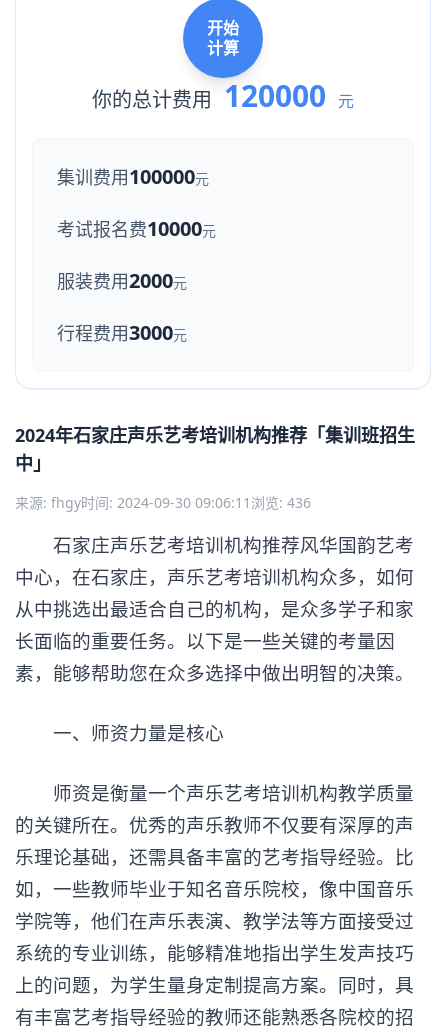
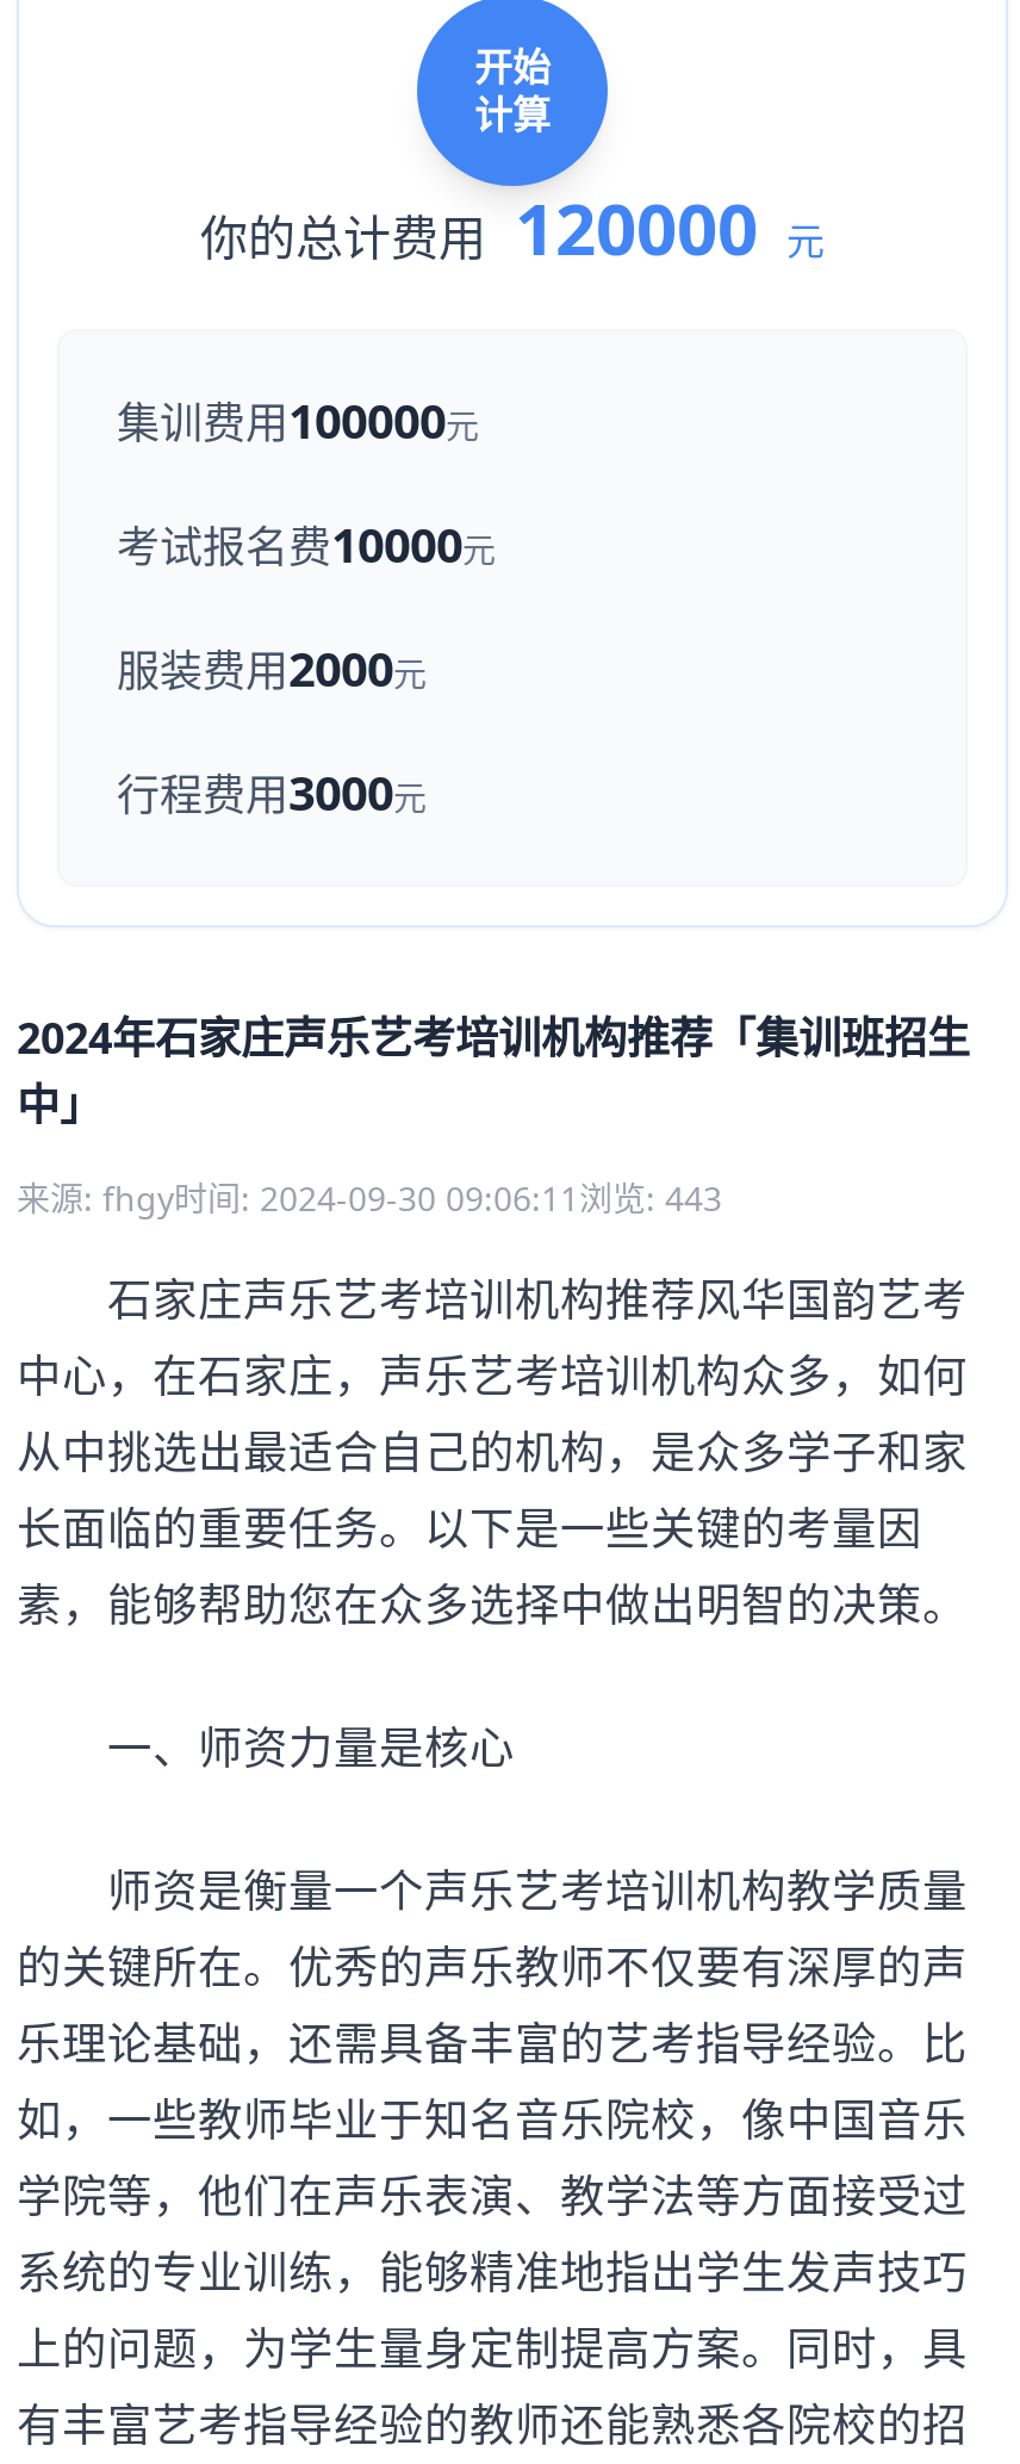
[15,493,311,512] 来源: fhgy时间: 2024-09-30 09:06:11浏览: 436 -> [17,1175,722,1221] 来源: fhgy时间: 2024-09-30 09:06:11浏览: 443

